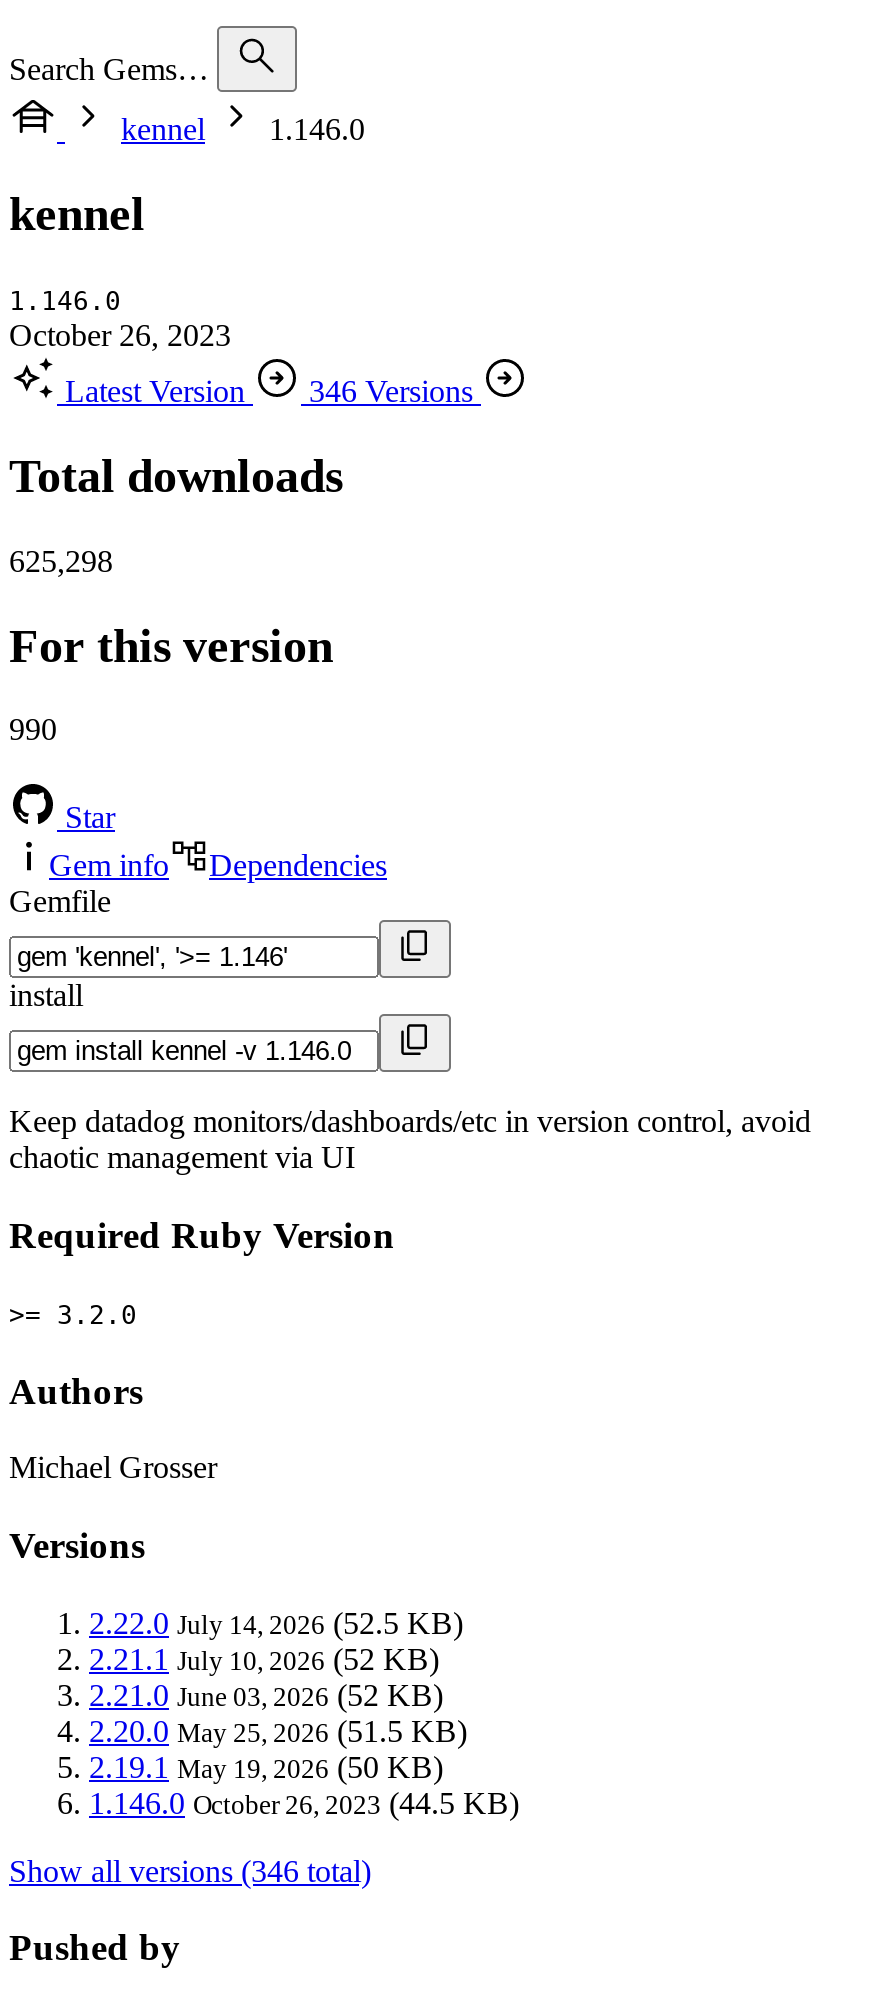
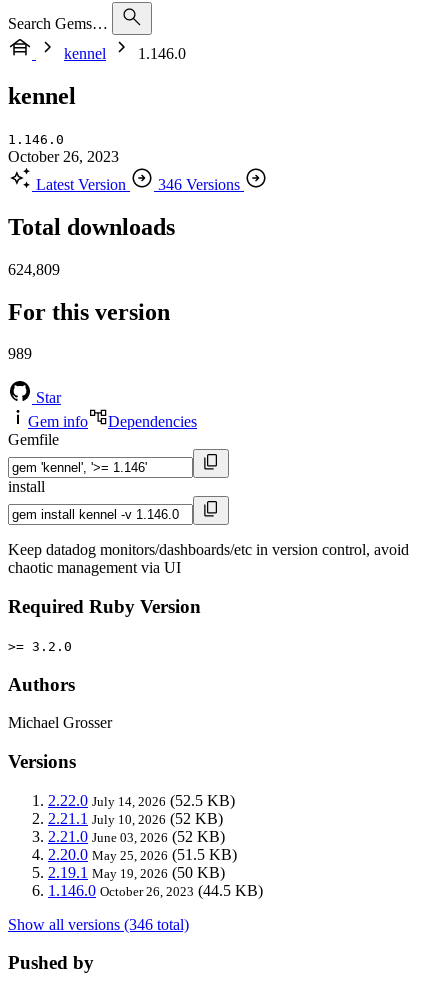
[9,543,113,577] 625,298 -> [8,261,60,278] 624,809
[9,713,57,747] 990 -> [8,345,32,362] 989

